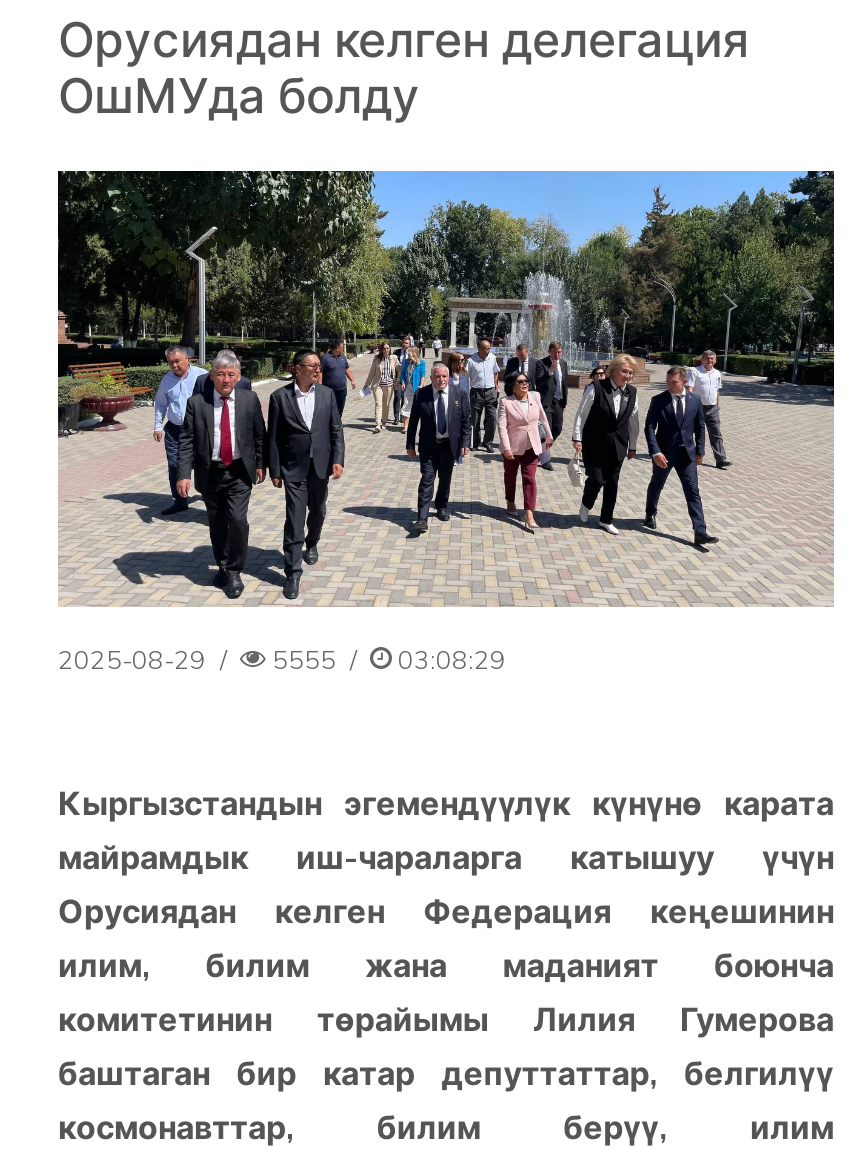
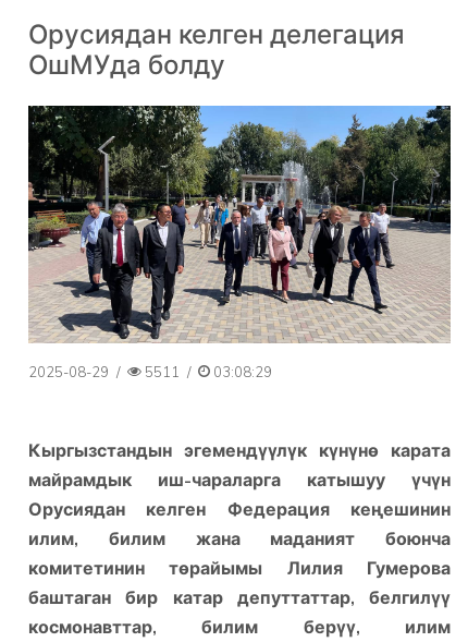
[58,643,506,675] 2025-08-29 / 5555 / 03:08:29 -> [28,363,272,381] 2025-08-29 / 5511 / 03:08:29

